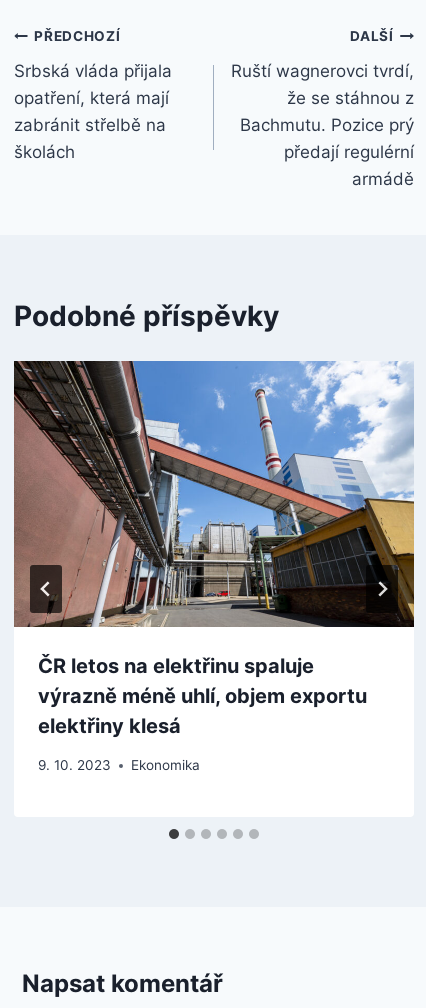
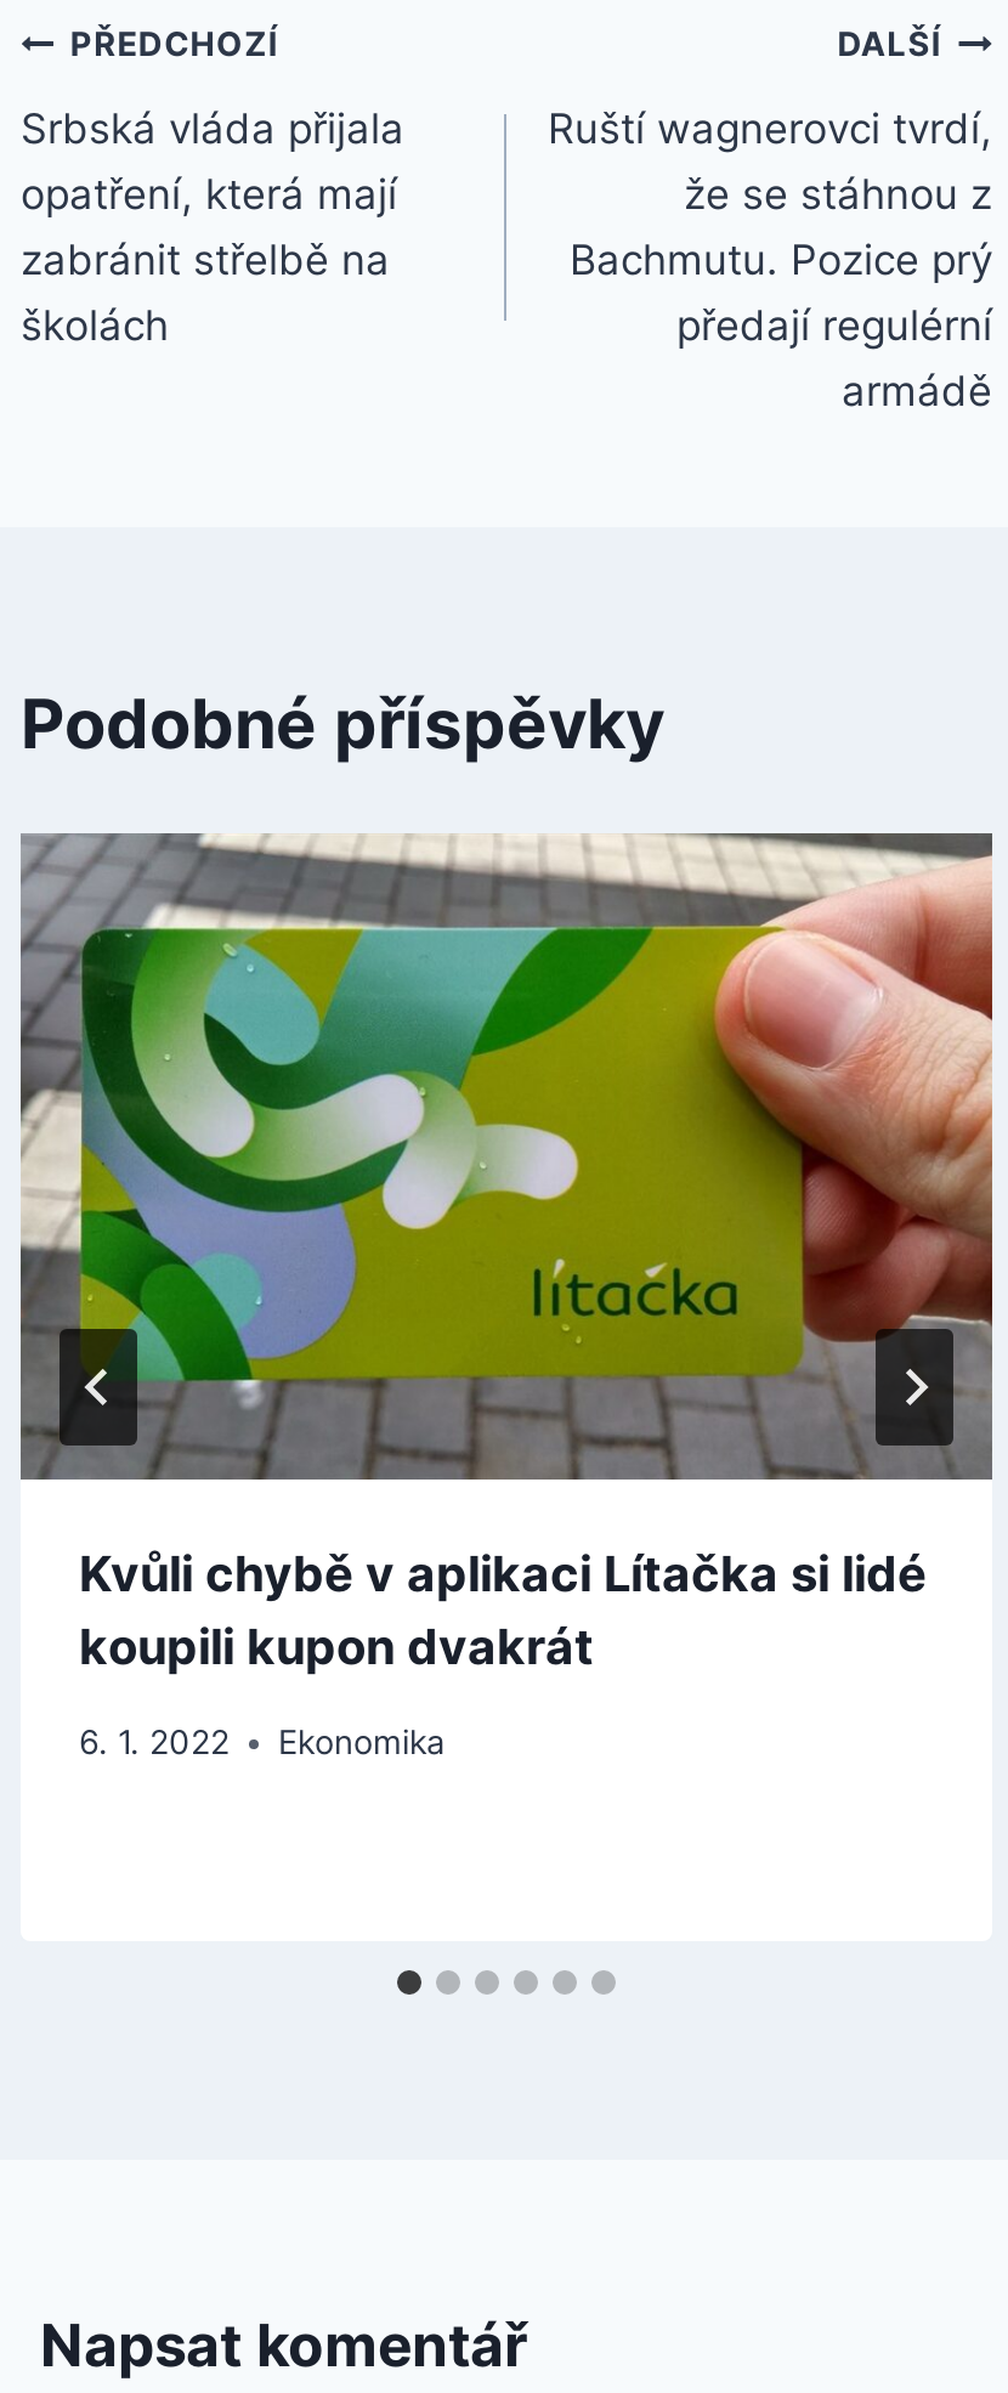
[14,360,414,738] [image] | ČR letos na elektřinu spaluje | výrazně méně uhlí, objem exportu | elektřiny klesá -> [21,831,995,1678] [image] | Kvůli chybě v aplikaci Lítačka si lidé | koupili kupon dvakrát
[38,757,200,773] 9. 10. 2023 Ekonomika -> [79,1722,446,1761] 6. 1. 2022 Ekonomika
moved [131,757,200,773] -> [278,1722,446,1761]: Ekonomika

